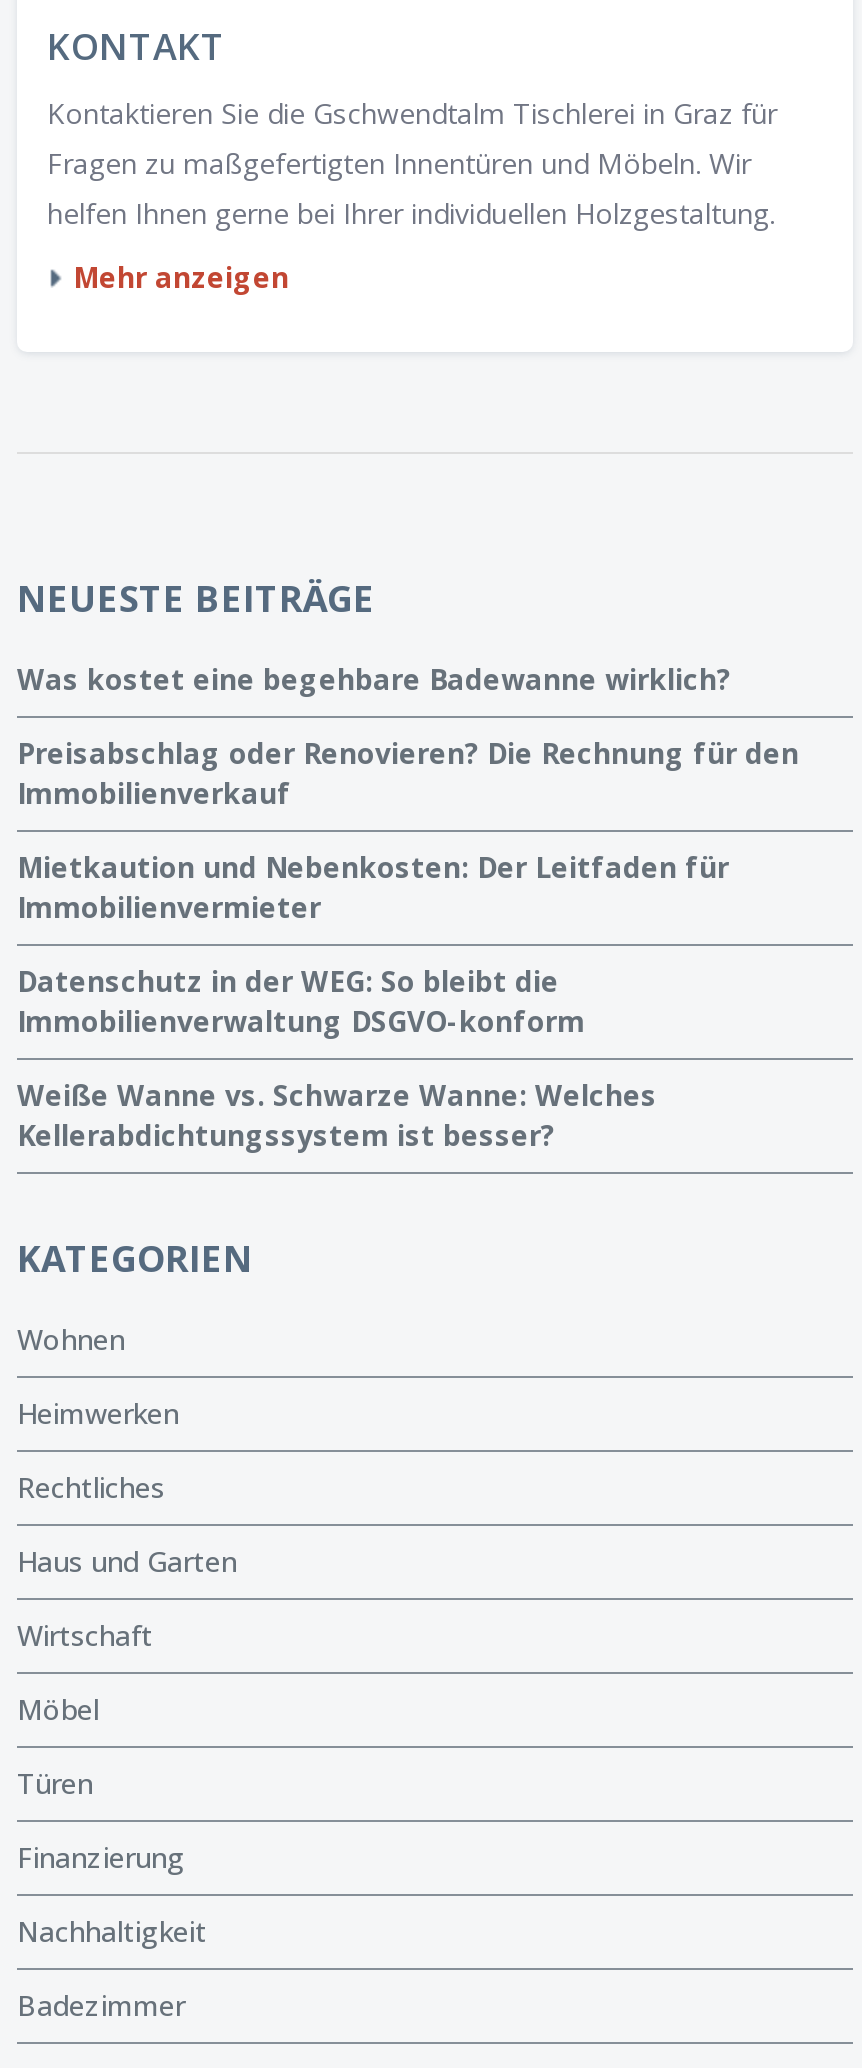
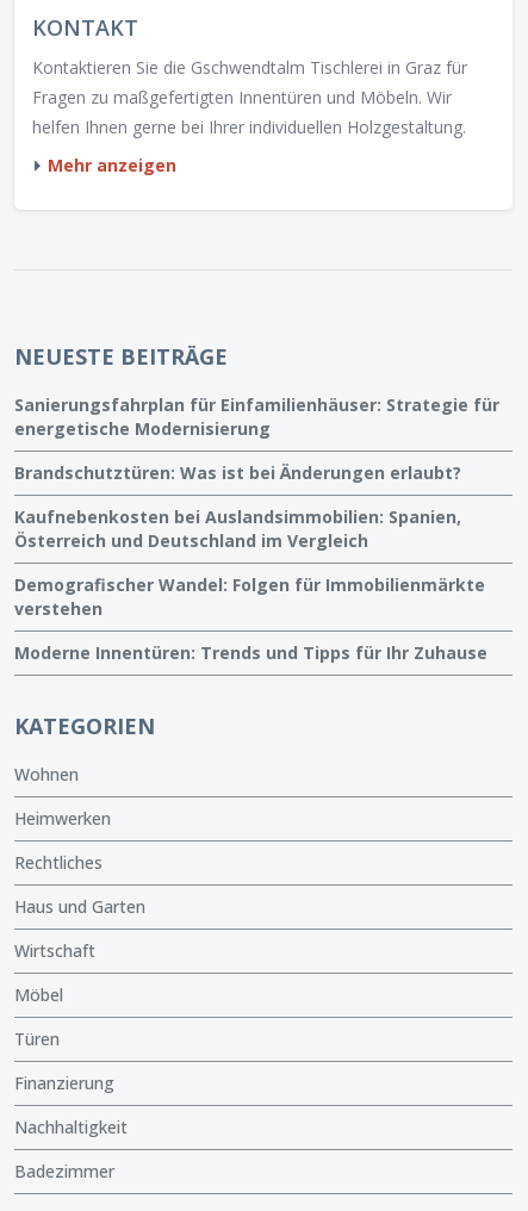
[17,660,731,698] Was kostet eine begehbare Badewanne wirklich? -> [14,393,499,440] Sanierungsfahrplan für Einfamilienhäuser: Strategie für | energetische Modernisierung
[17,734,799,812] Preisabschlag oder Renovieren? Die Rechnung für den | Immobilienverkauf -> [14,461,461,484] Brandschutztüren: Was ist bei Änderungen erlaubt?
[17,848,729,926] Mietkaution und Nebenkosten: Der Leitfaden für | Immobilienvermieter -> [14,505,461,552] Kaufnebenkosten bei Auslandsimmobilien: Spanien, | Österreich und Deutschland im Vergleich
[17,962,585,1040] Datenschutz in der WEG: So bleibt die | Immobilienverwaltung DSGVO-konform -> [14,573,485,620] Demografischer Wandel: Folgen für Immobilienmärkte | verstehen
[17,1076,657,1154] Weiße Wanne vs. Schwarze Wanne: Welches | Kellerabdichtungssystem ist besser? -> [14,641,487,664] Moderne Innentüren: Trends und Tipps für Ihr Zuhause

